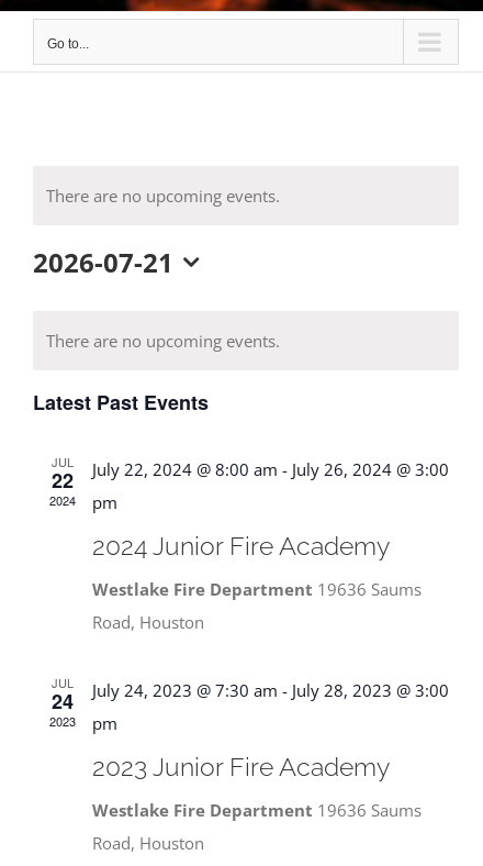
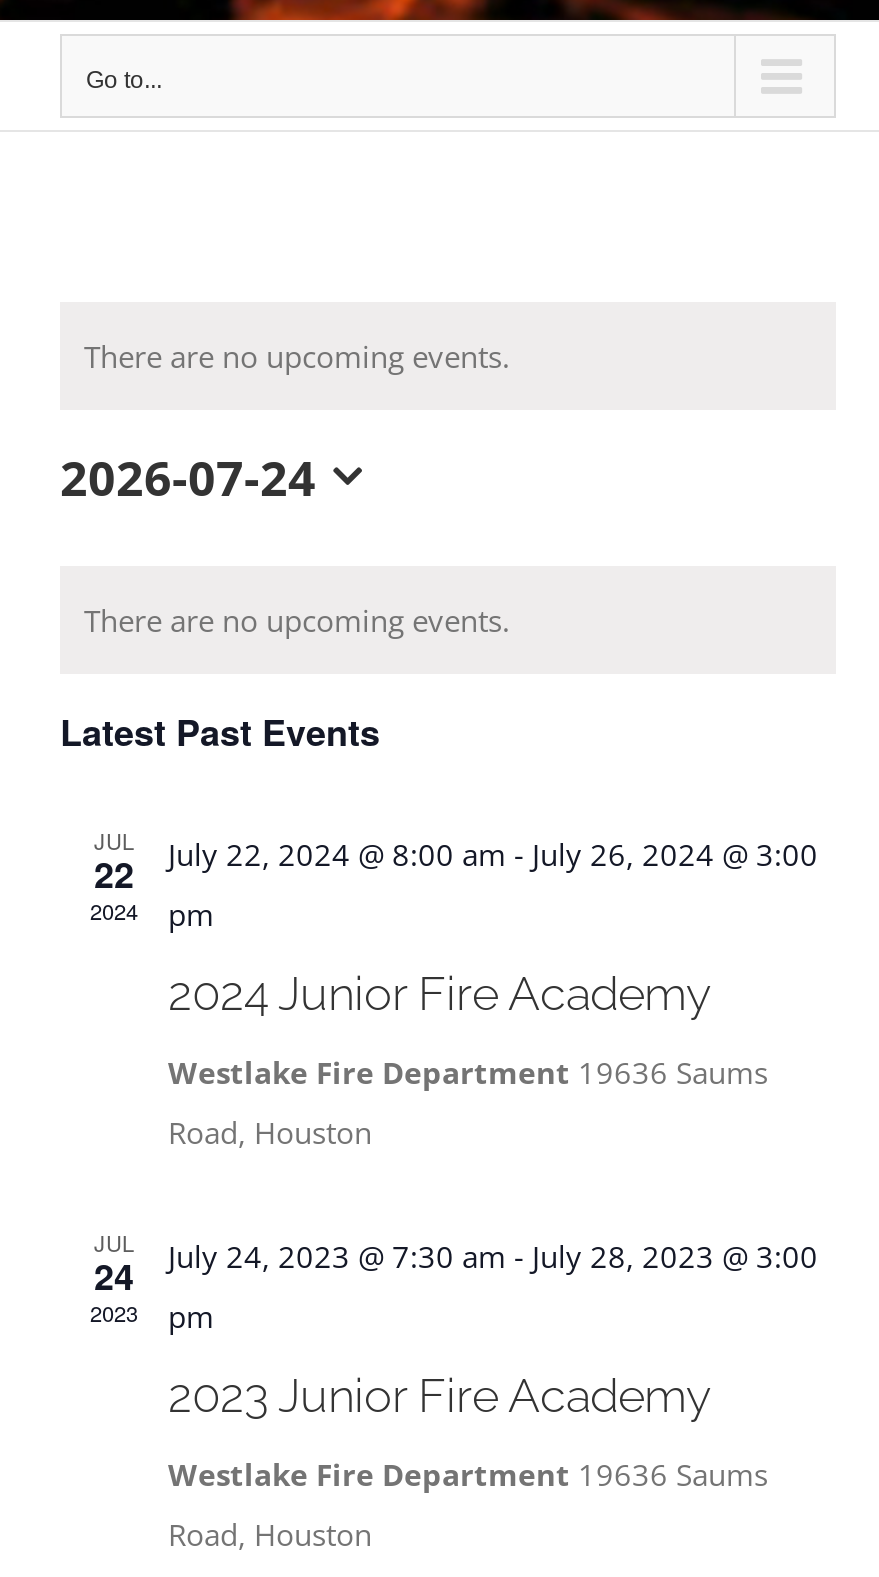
[33,244,173,281] 2026-07-21 -> [60,445,316,511] 2026-07-24

